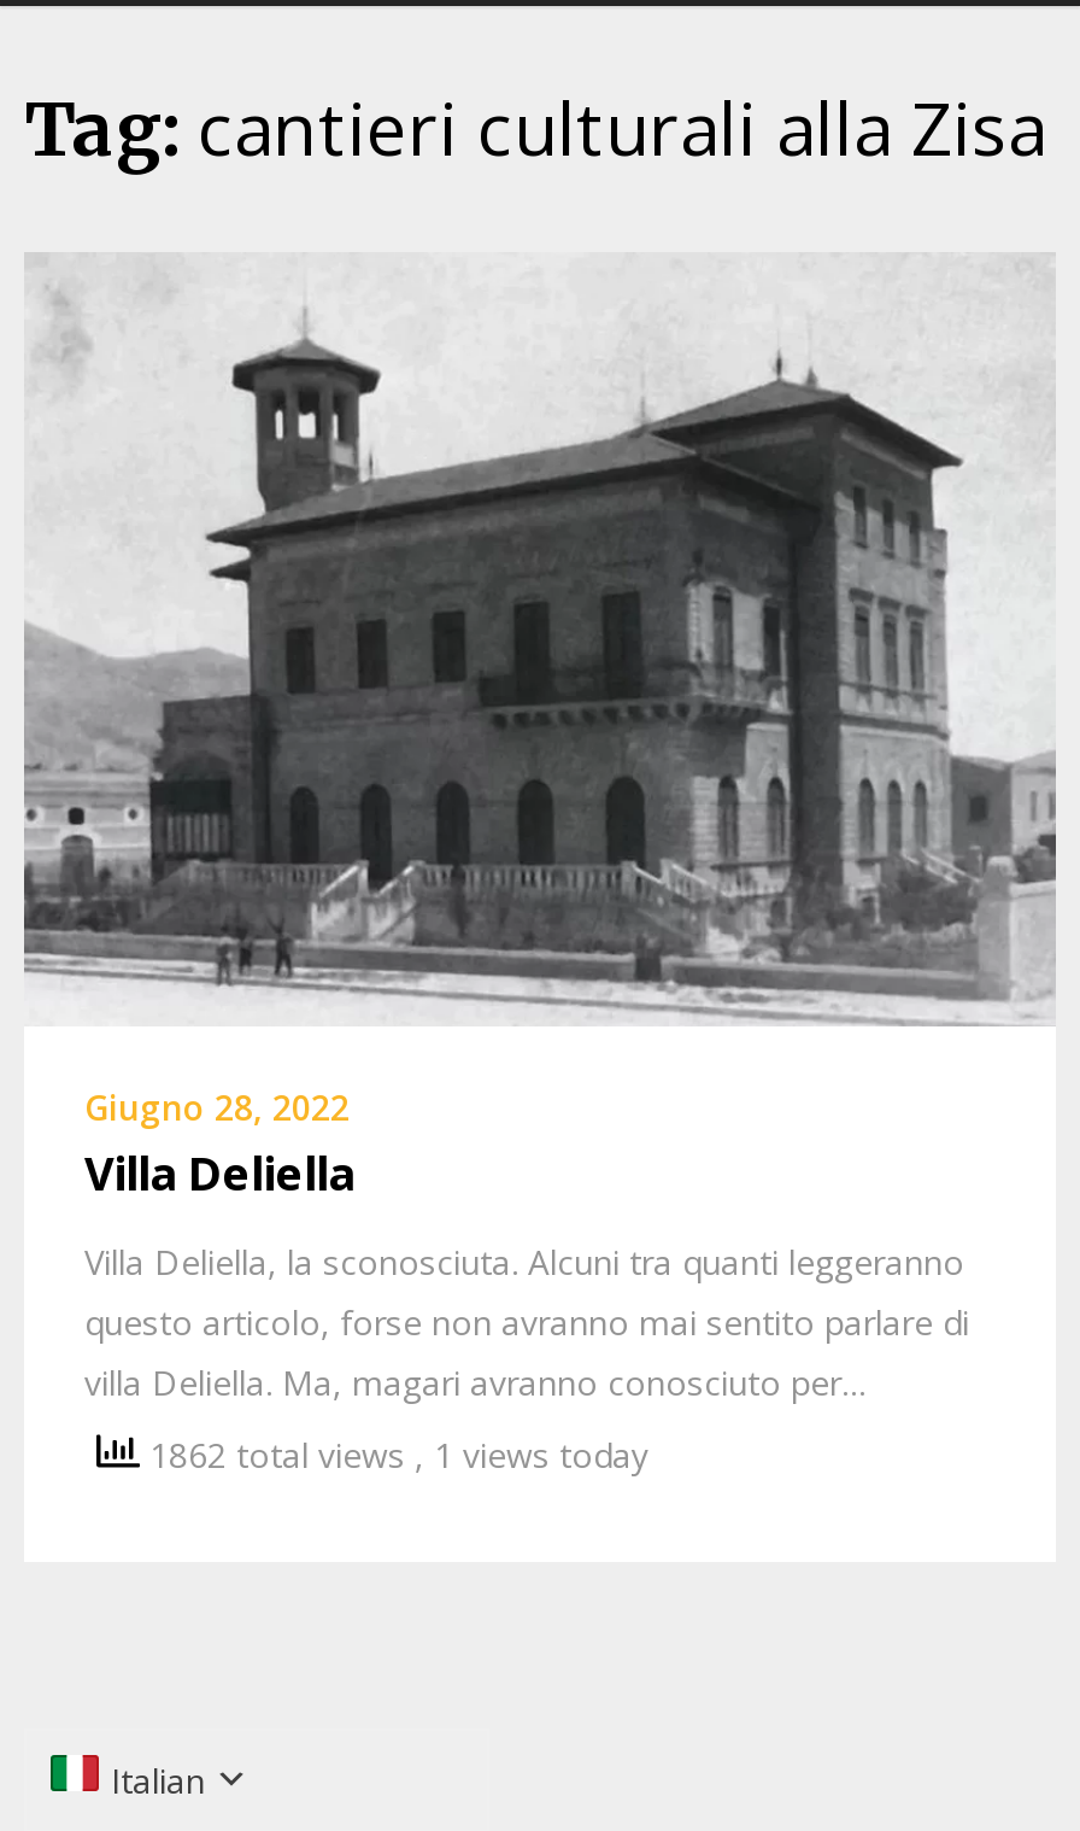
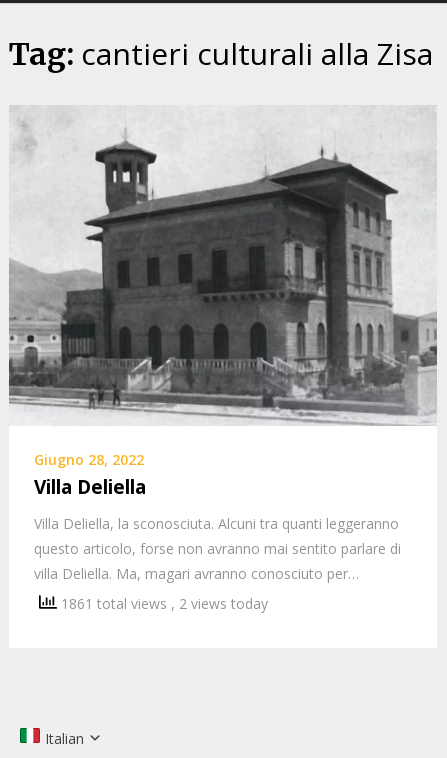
[140,1432,648,1478] 1862 total views, 1 views today -> [57,594,268,613] 1861 total views, 2 views today

